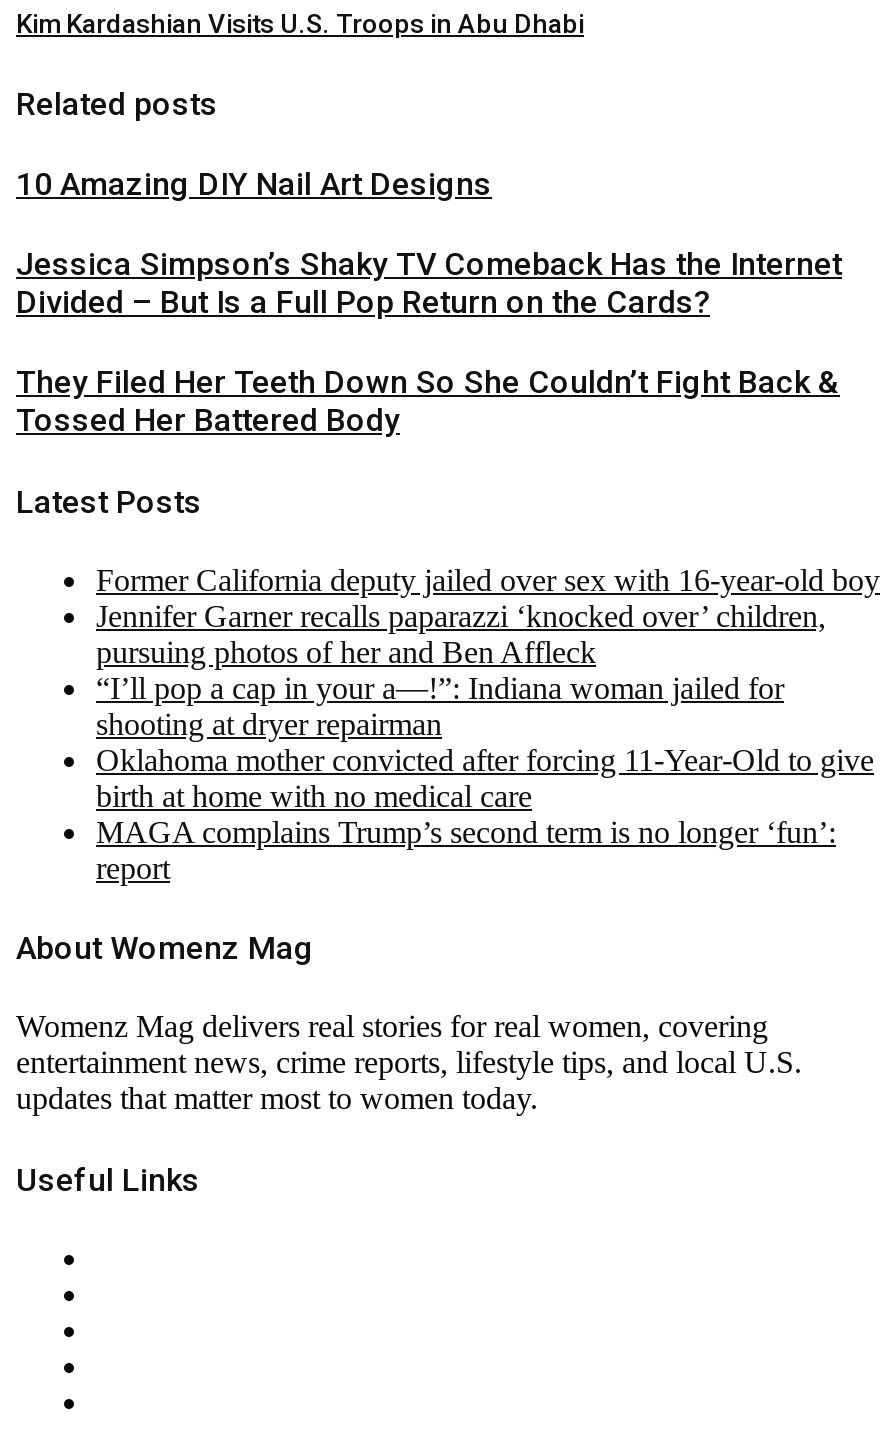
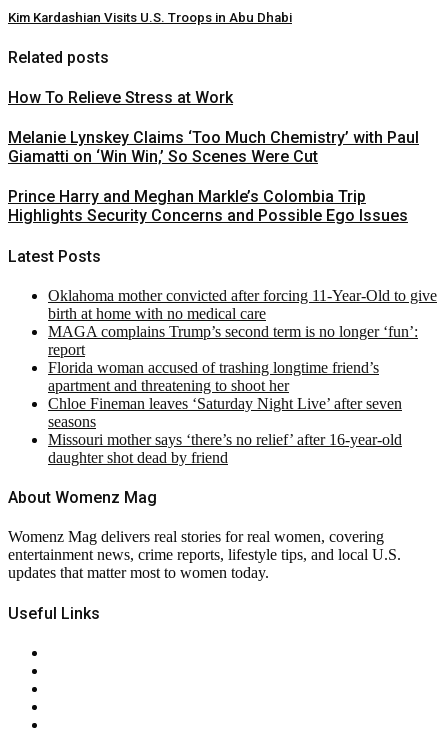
[16,165,492,203] 10 Amazing DIY Nail Art Designs -> [8,88,233,107] How To Relieve Stress at Work
[16,245,842,321] Jessica Simpson’s Shaky TV Comeback Has the Internet | Divided – But Is a Full Pop Return on the Cards? -> [8,128,419,166] Melanie Lynskey Claims ‘Too Much Chemistry’ with Paul | Giamatti on ‘Win Win,’ So Scenes Were Cut
[16,364,840,440] They Filed Her Teeth Down So She Couldn’t Fight Back & | Tossed Her Battered Body -> [8,187,408,225] Prince Harry and Meghan Markle’s Colombia Trip | Highlights Security Concerns and Possible Ego Issues
[96,563,880,741] Former California deputy jailed over sex with 16-year-old boy | Jennifer Garner recalls paparazzi ‘knocked over’ children, | pursuing photos of her and Ben Affleck | “I’ll pop a cap in your a—!”: Indiana woman jailed for | shooting at dryer repairman -> none
moved [96,743,874,885] -> [48,287,437,358]: Oklahoma mother convicted after forcing 11-Year-Old to give | birth at home with no medical care | MAGA complains Trump’s second term is no longer ‘fun’: | report
none -> [48,359,402,466] Florida woman accused of trashing longtime friend’s | apartment and threatening to shoot her | Chloe Fineman leaves ‘Saturday Night Live’ after seven | seasons | Missouri mother says ‘there’s no relief’ after 16-year-old | daughter shot dead by friend

